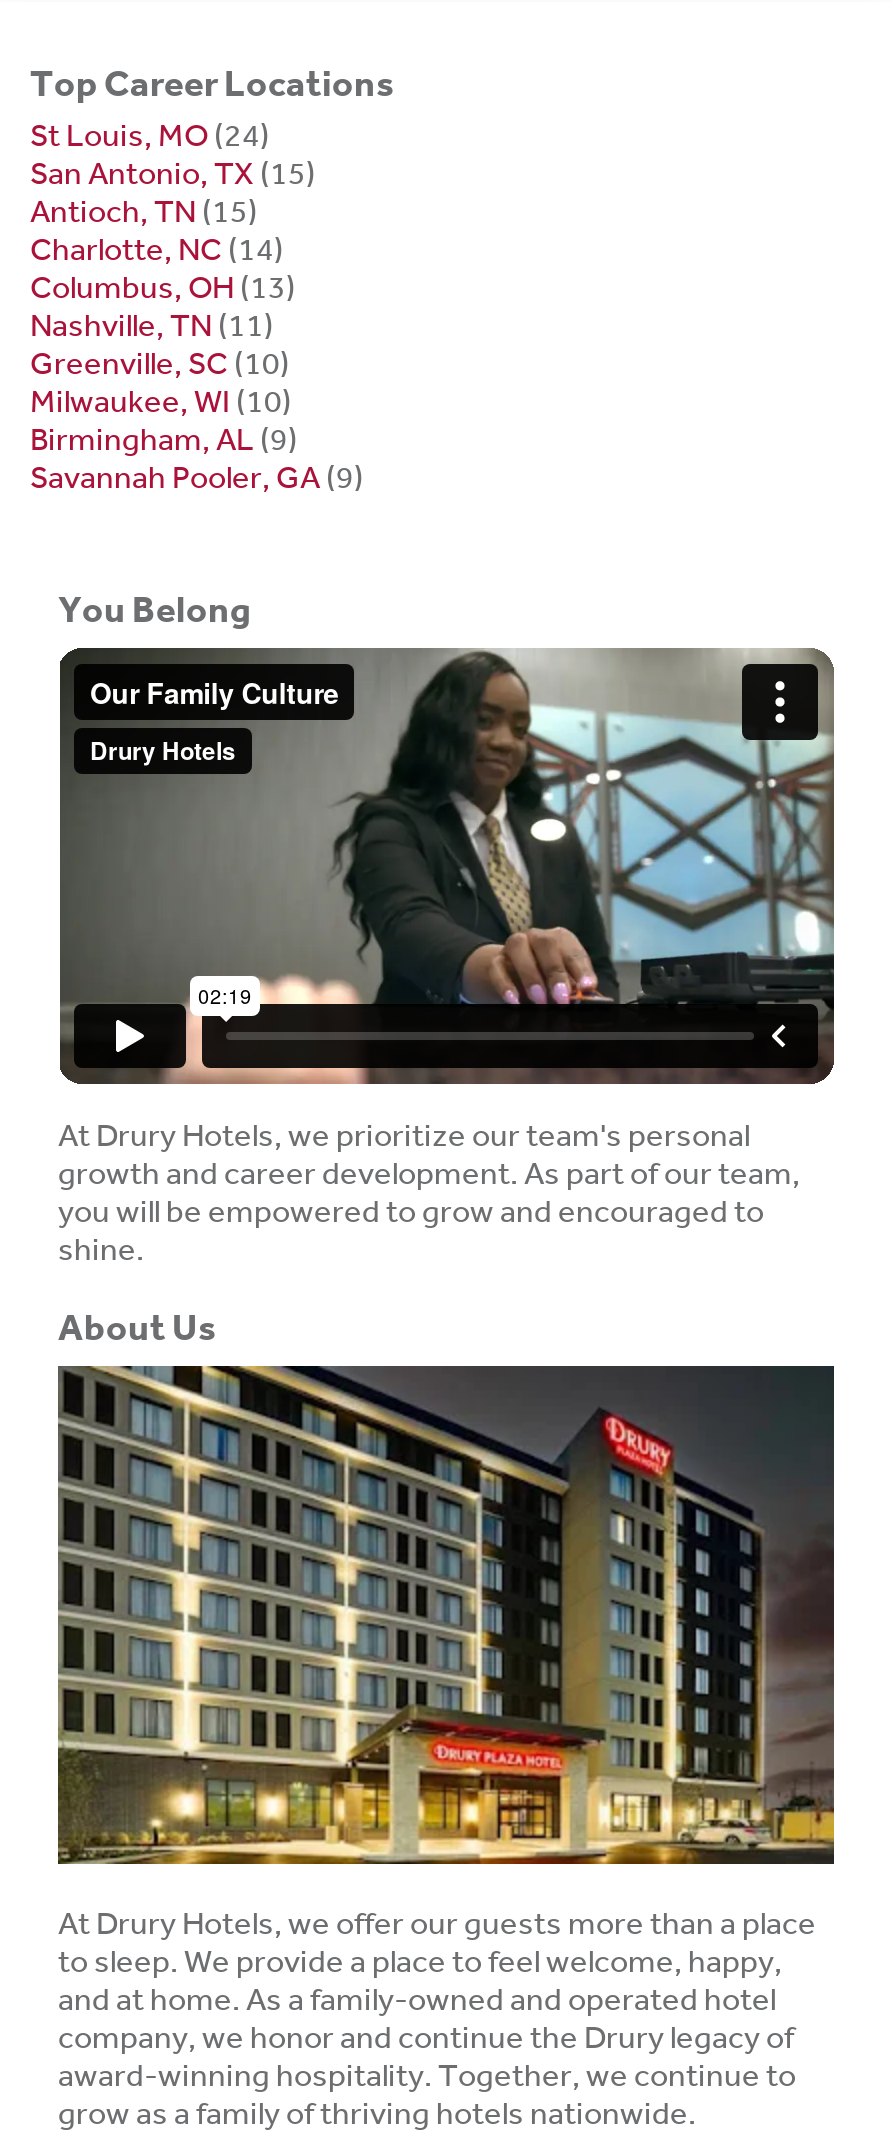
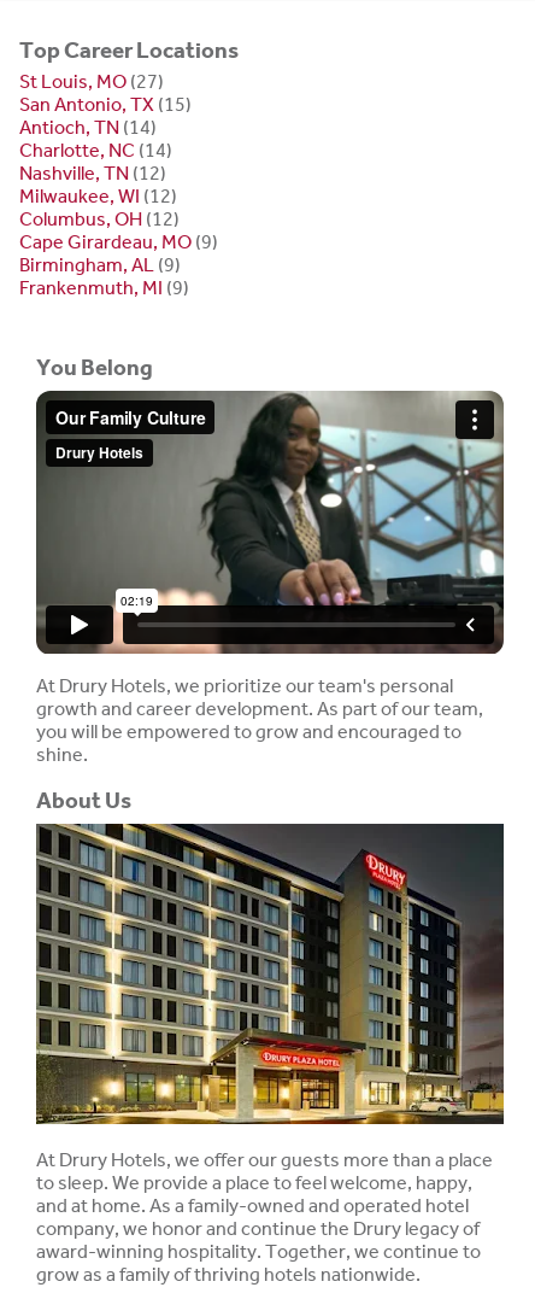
[30,117,270,155] St Louis, MO (24) -> [19,70,164,93] St Louis, MO (27)
[30,193,258,231] Antioch, TN (15) -> [19,116,157,139] Antioch, TN (14)
[30,269,296,421] Columbus, OH (13) | Nashville, TN (11) | Greenville, SC (10) | Milwaukee, WI (10) -> [19,162,218,254] Nashville, TN (12) | Milwaukee, WI (12) | Columbus, OH (12) | Cape Girardeau, MO (9)
[30,459,364,497] Savannah Pooler, GA (9) -> [19,277,189,300] Frankenmuth, MI (9)
[740,662,818,742] [image] -> [448,400,493,446] [image]

